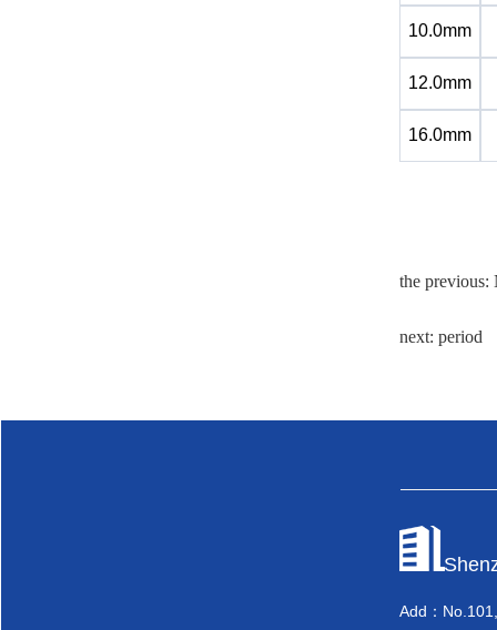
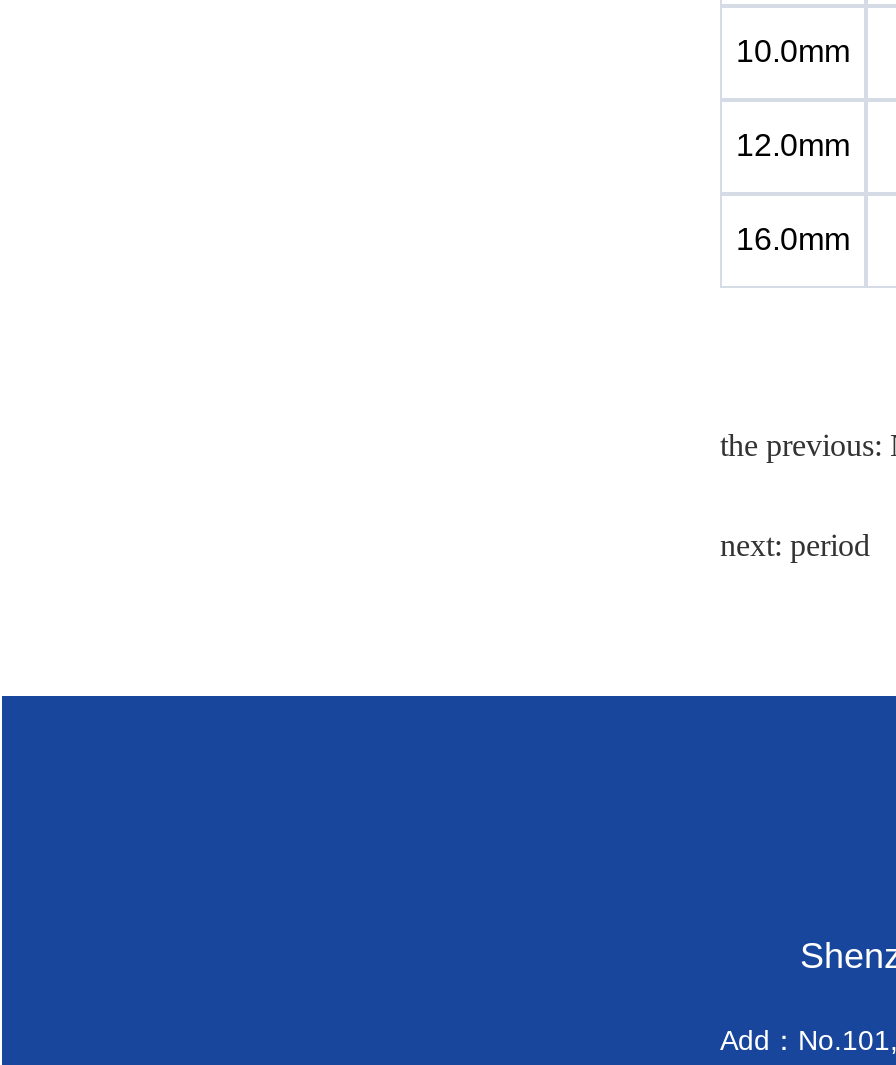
[398,525,442,572] [image] -> none

